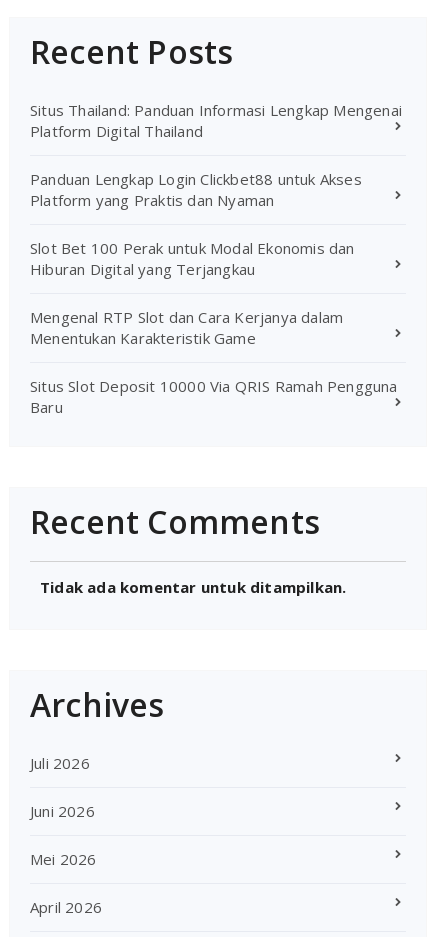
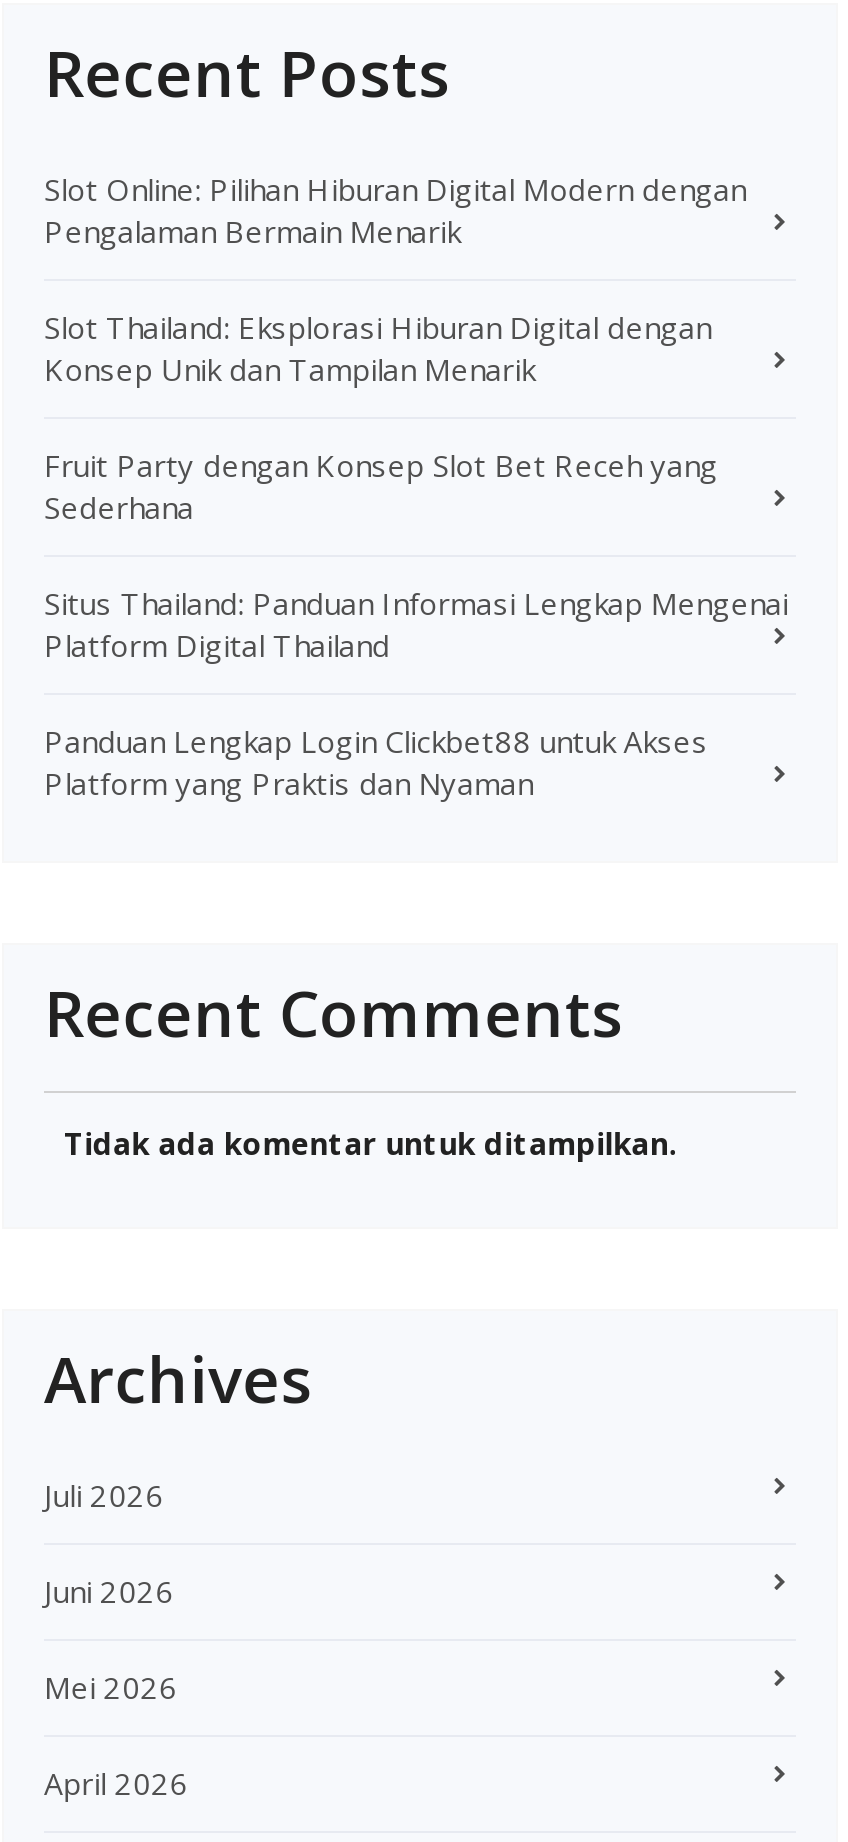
none -> [44,169,746,527] Slot Online: Pilihan Hiburan Digital Modern dengan | Pengalaman Bermain Menarik | Slot Thailand: Eksplorasi Hiburan Digital dengan | Konsep Unik dan Tampilan Menarik | Fruit Party dengan Konsep Slot Bet Receh yang | Sederhana
moved [30,100,402,210] -> [44,583,788,803]: Situs Thailand: Panduan Informasi Lengkap Mengenai | Platform Digital Thailand | Panduan Lengkap Login Clickbet88 untuk Akses | Platform yang Praktis dan Nyaman
[30,238,398,417] Slot Bet 100 Perak untuk Modal Ekonomis dan | Hiburan Digital yang Terjangkau | Mengenal RTP Slot dan Cara Kerjanya dalam | Menentukan Karakteristik Game | Situs Slot Deposit 10000 Via QRIS Ramah Pengguna | Baru -> none

